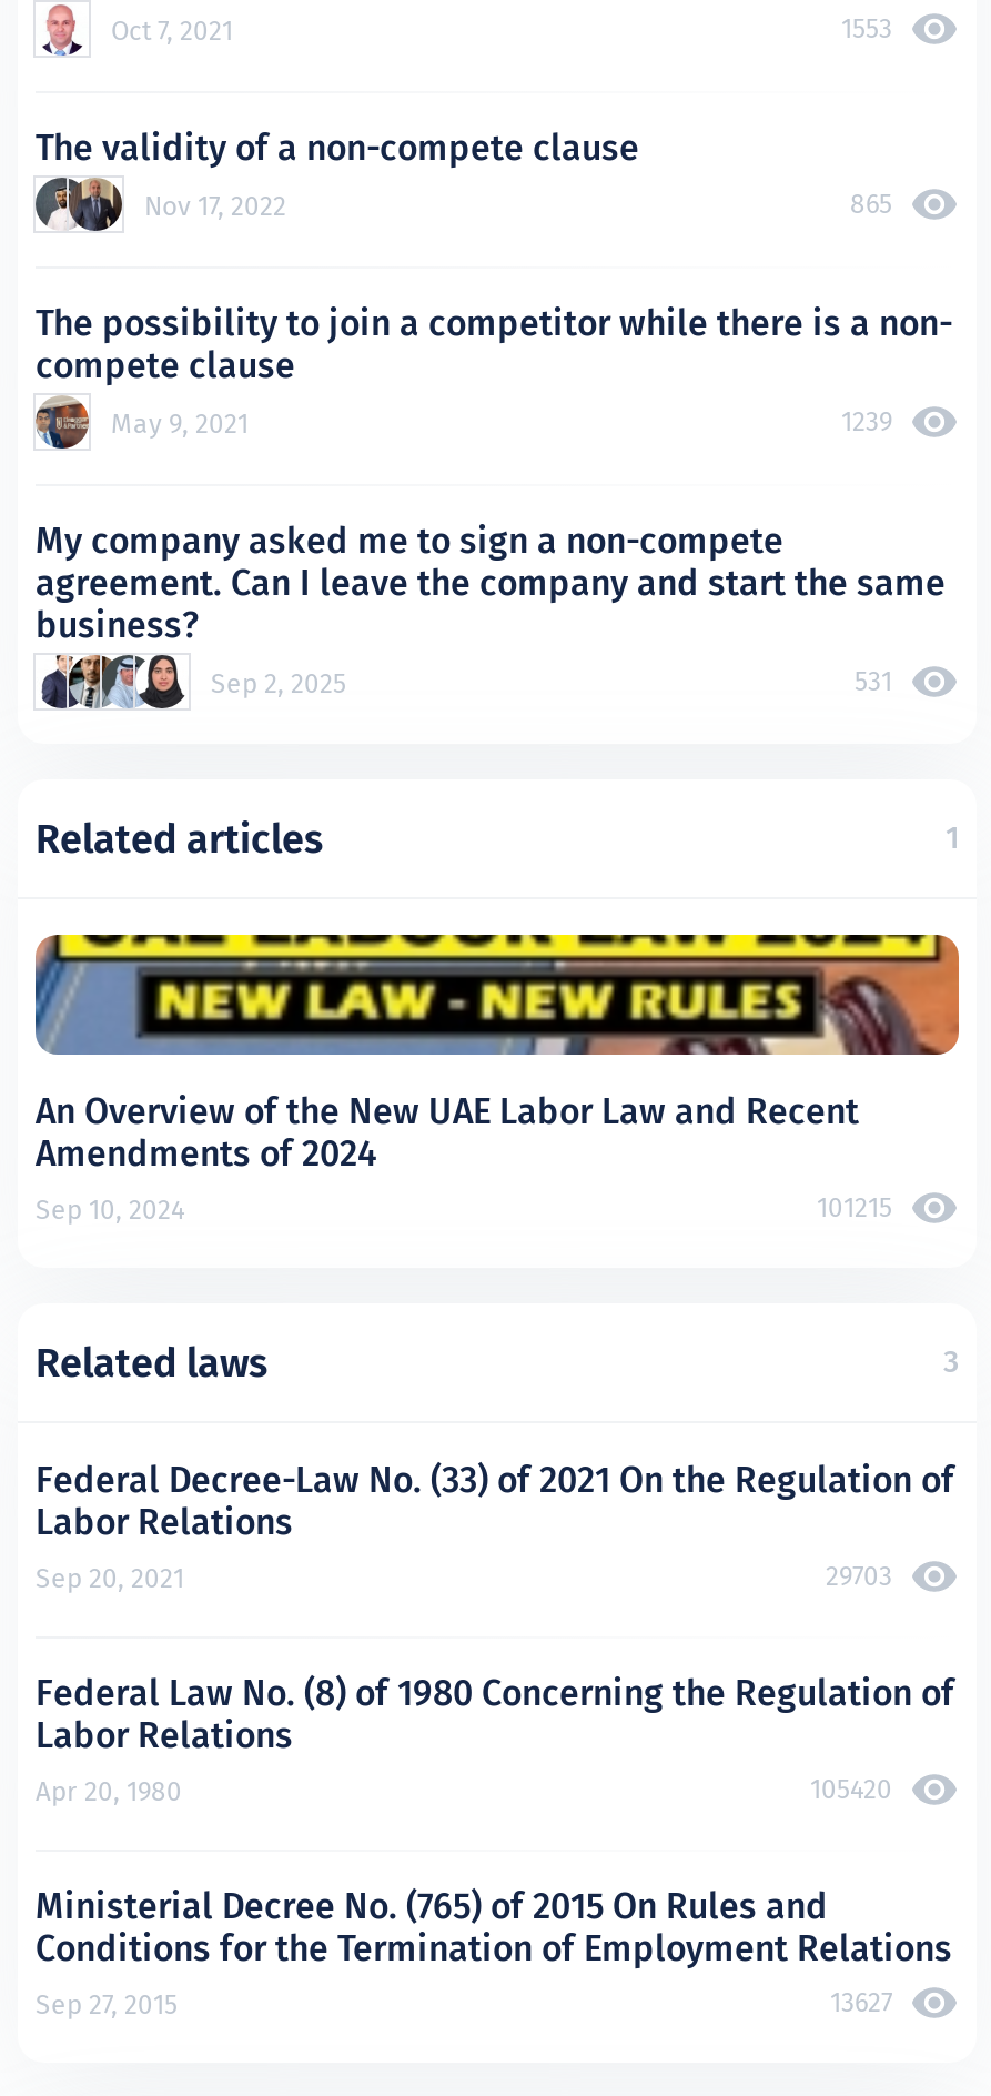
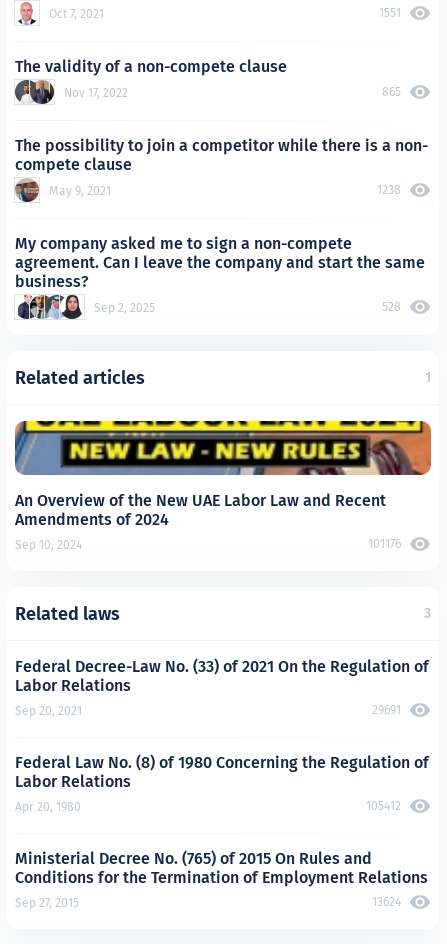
[841,9,892,47] 1553 -> [379,4,401,21] 1551
[841,402,892,440] 1239 -> [377,181,401,198] 1238
[855,662,892,699] 531 -> [382,298,401,315] 528
[817,1188,892,1226] 101215 -> [368,535,401,552] 101176
[826,1556,892,1594] 29703 -> [372,701,401,718] 29691
[810,1770,892,1807] 105420 -> [366,797,401,814] 105412
[830,1983,892,2021] 13627 -> [372,893,401,910] 13624

